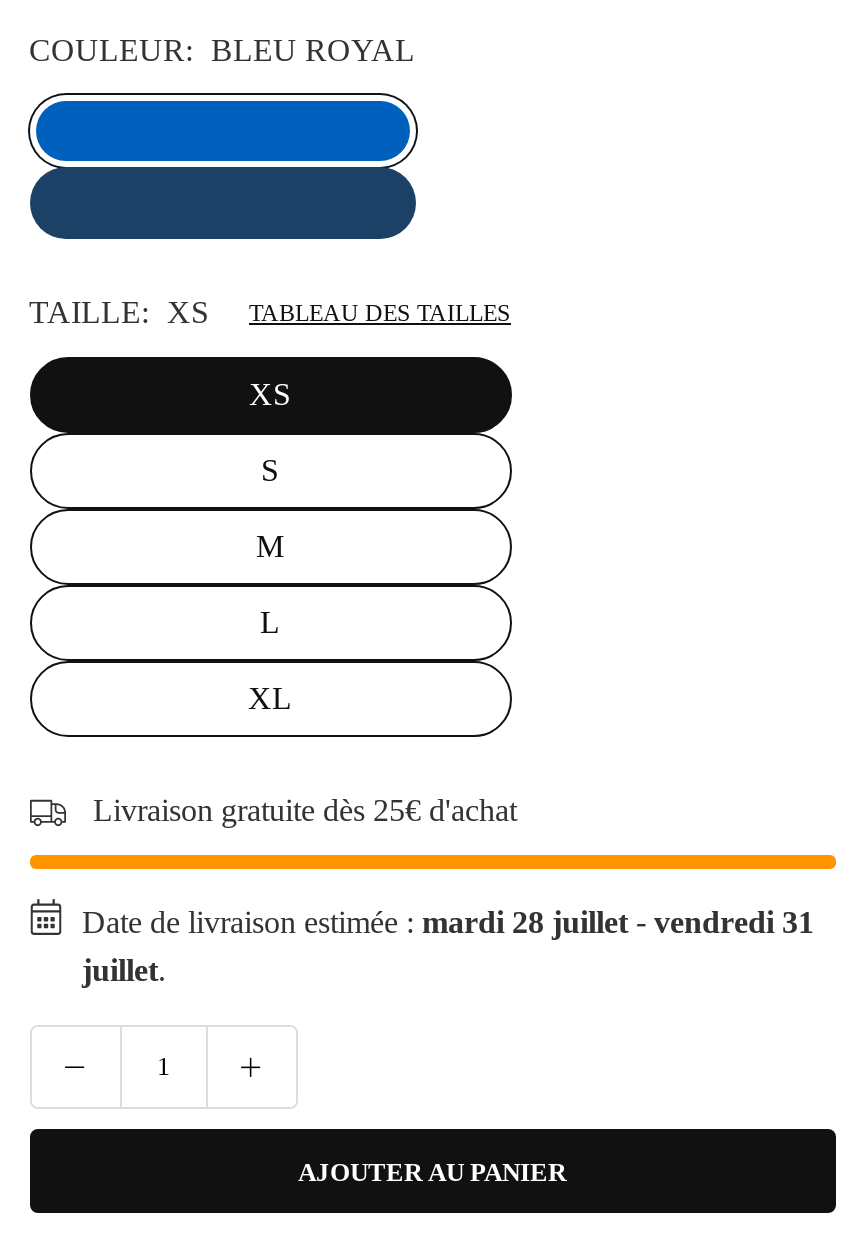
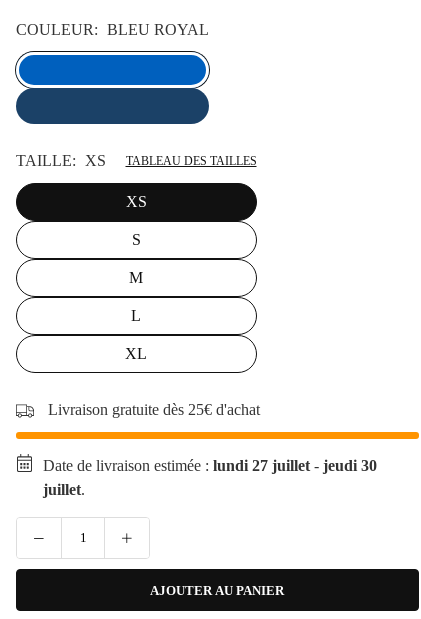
[82,906,814,940] Date de livraison estimée : mardi 28 juillet - vendredi 31 -> [43,457,377,474] Date de livraison estimée : lundi 27 juillet - jeudi 30

